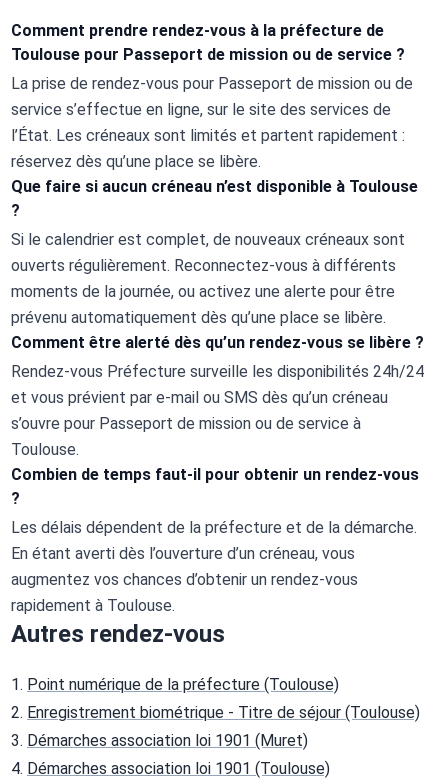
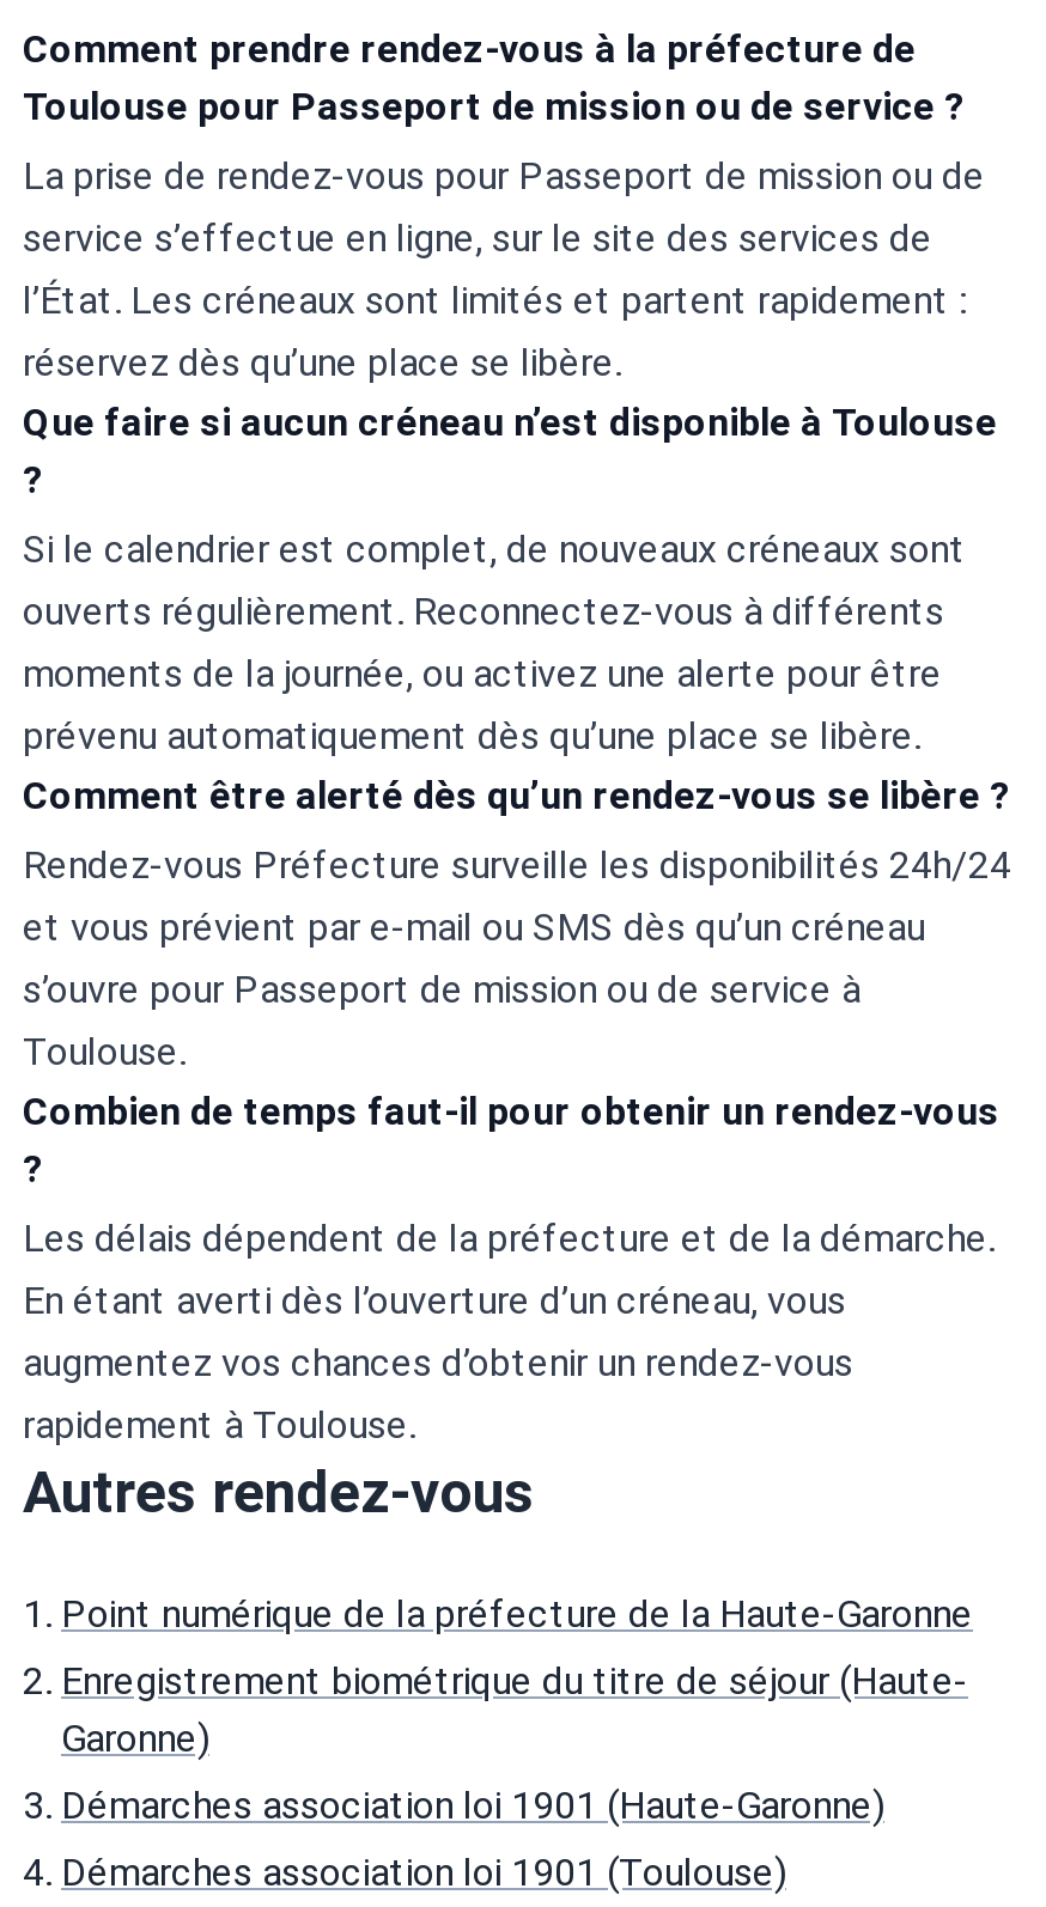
[27,675,339,694] Point numérique de la préfecture (Toulouse) -> [61,1591,973,1637] Point numérique de la préfecture de la Haute-Garonne
[27,703,420,722] Enregistrement biométrique - Titre de séjour (Toulouse) -> [61,1658,968,1761] Enregistrement biométrique du titre de séjour (Haute- | Garonne)
[27,731,308,750] Démarches association loi 1901 (Muret) -> [61,1783,884,1828] Démarches association loi 1901 (Haute-Garonne)

